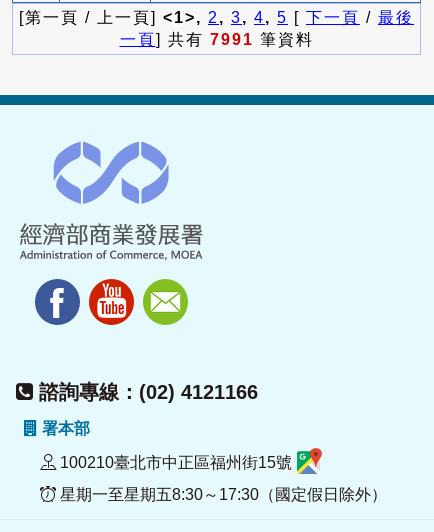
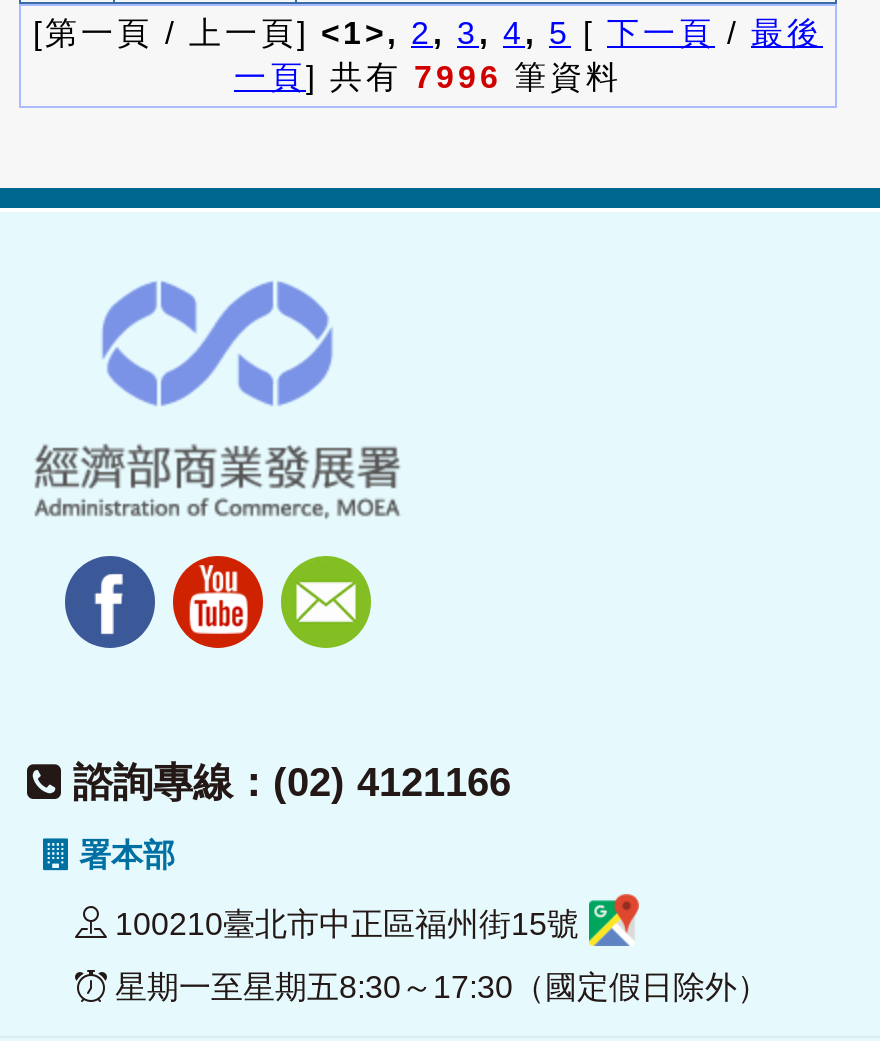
[119,31,313,48] 一頁] 共有7991筆資料 -> [234,60,622,94] 一頁] 共有7996筆資料

